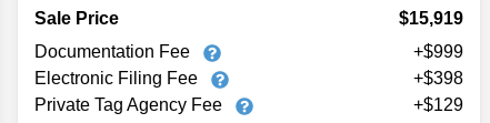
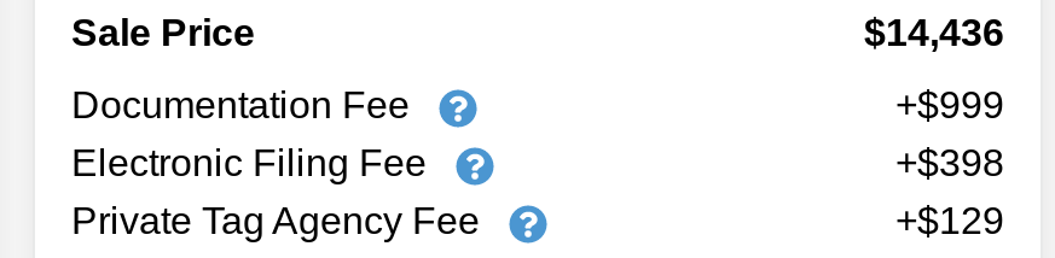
[399,9,463,28] $15,919 -> [864,13,1004,54] $14,436

